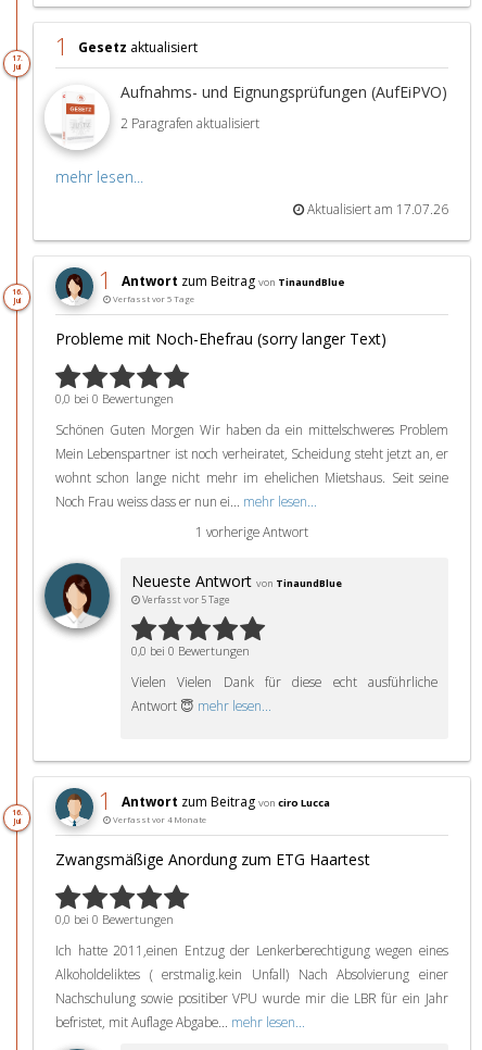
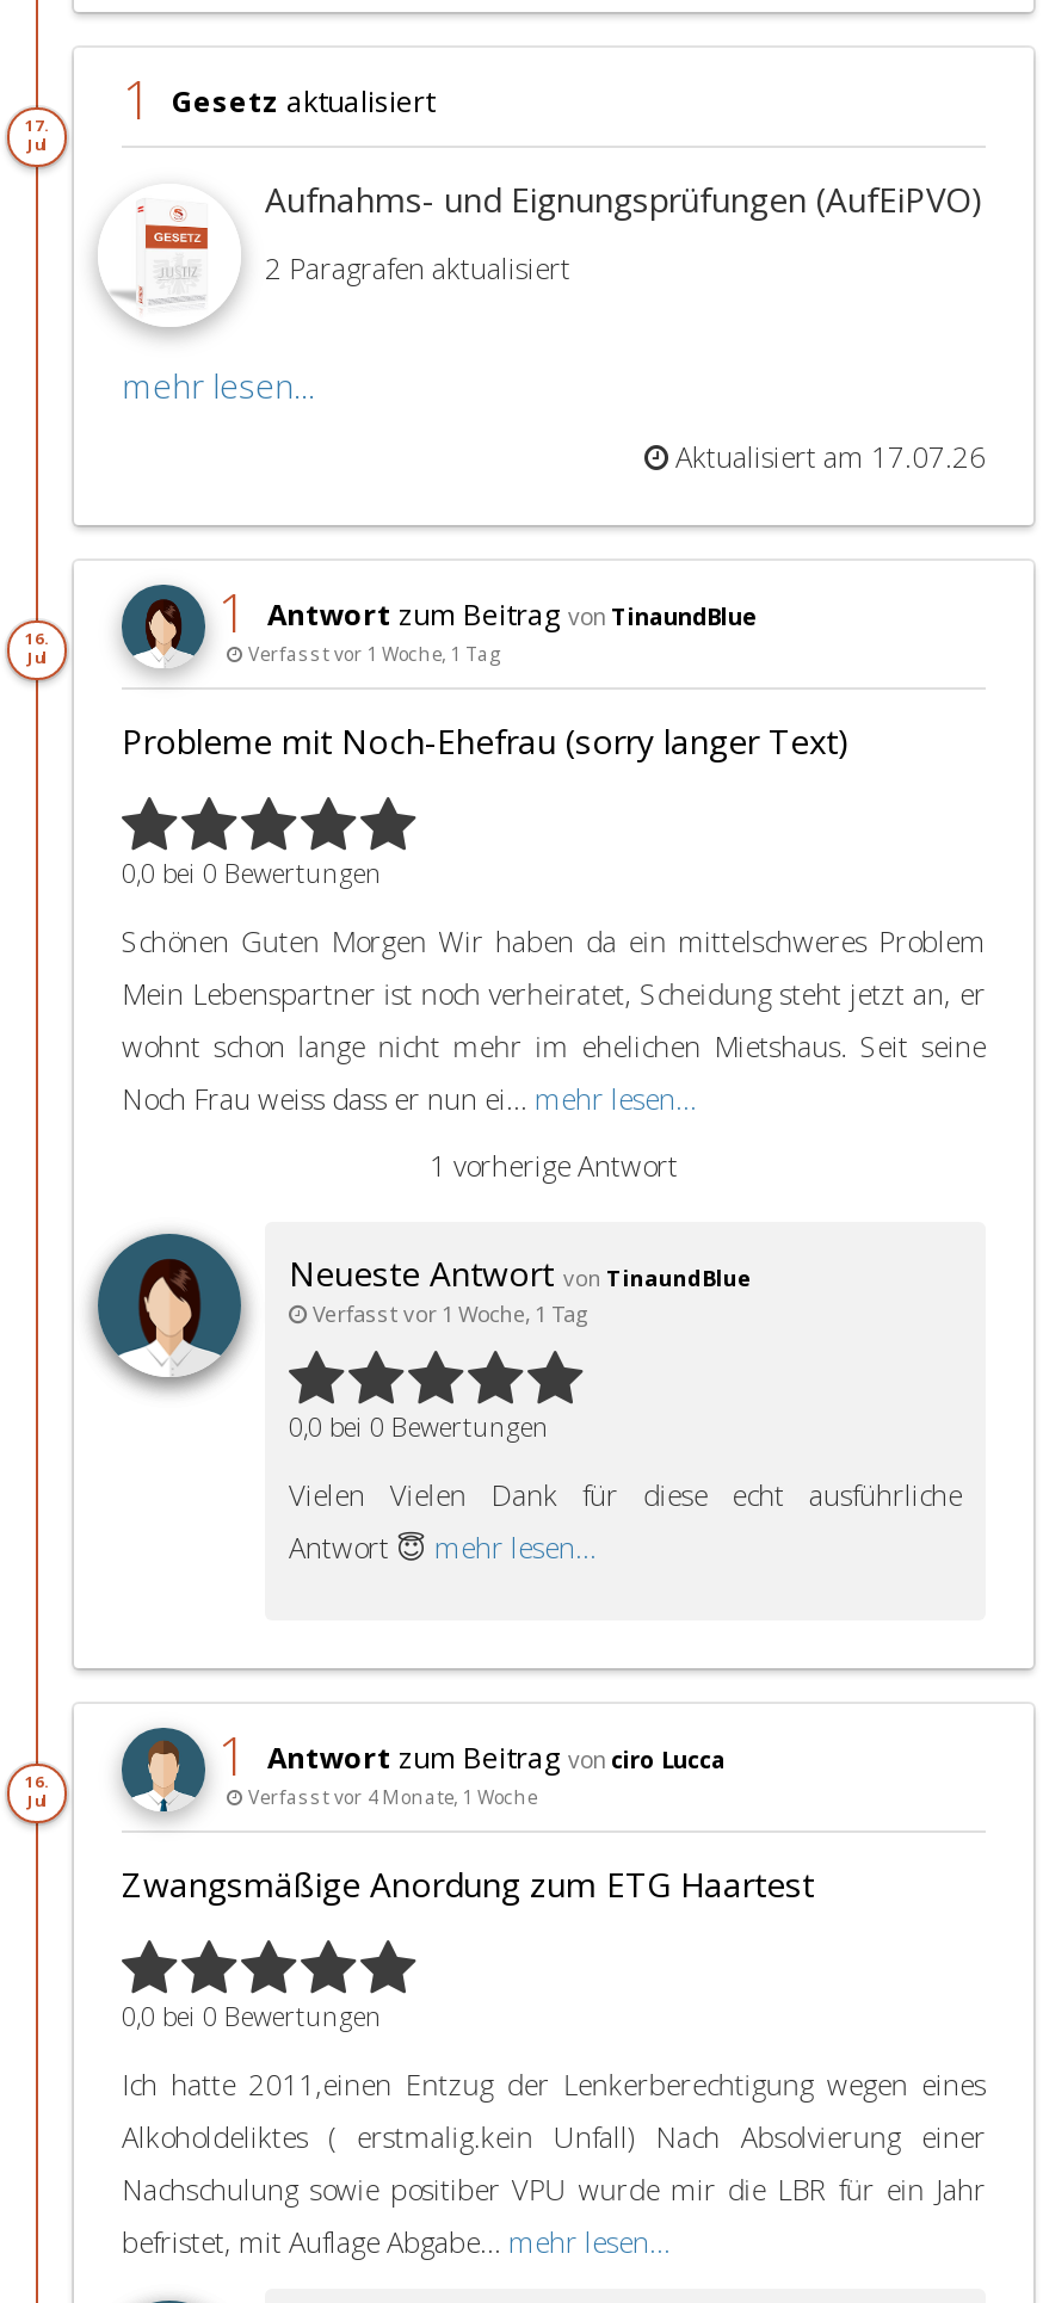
[111,293,194,304] Verfasst vor 5 Tage -> [243,642,501,666] Verfasst vor 1 Woche, 1 Tag
[140,592,230,607] Verfasst vor 5 Tage -> [308,1298,587,1329] Verfasst vor 1 Woche, 1 Tag
[111,814,206,825] Verfasst vor 4 Monate -> [243,1785,537,1809] Verfasst vor 4 Monate, 1 Woche

